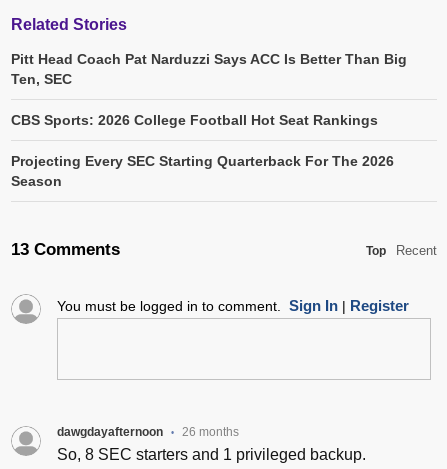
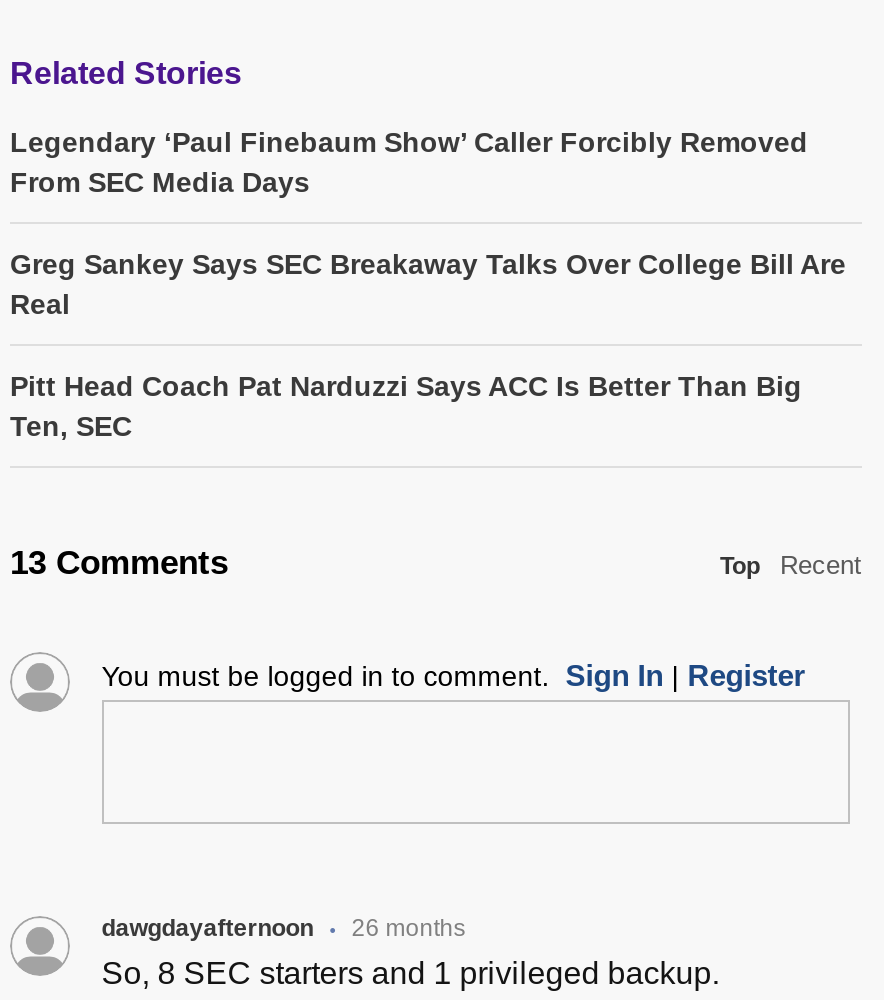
none -> [10,127,846,321] Legendary ‘Paul Finebaum Show’ Caller Forcibly Removed | From SEC Media Days | Greg Sankey Says SEC Breakaway Talks Over College Bill Are | Real
moved [11,51,407,87] -> [10,371,802,443]: Pitt Head Coach Pat Narduzzi Says ACC Is Better Than Big | Ten, SEC
[11,112,394,189] CBS Sports: 2026 College Football Hot Seat Rankings | Projecting Every SEC Starting Quarterback For The 2026 | Season -> none

